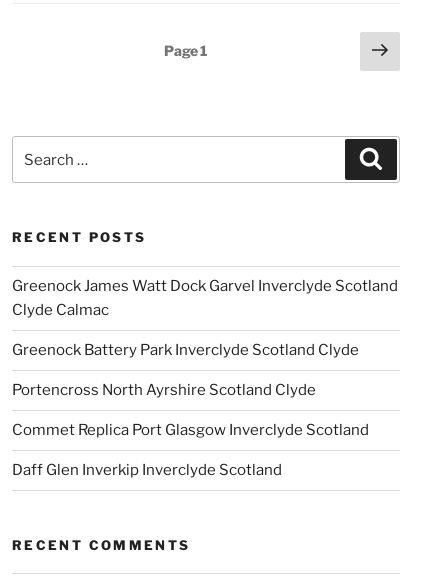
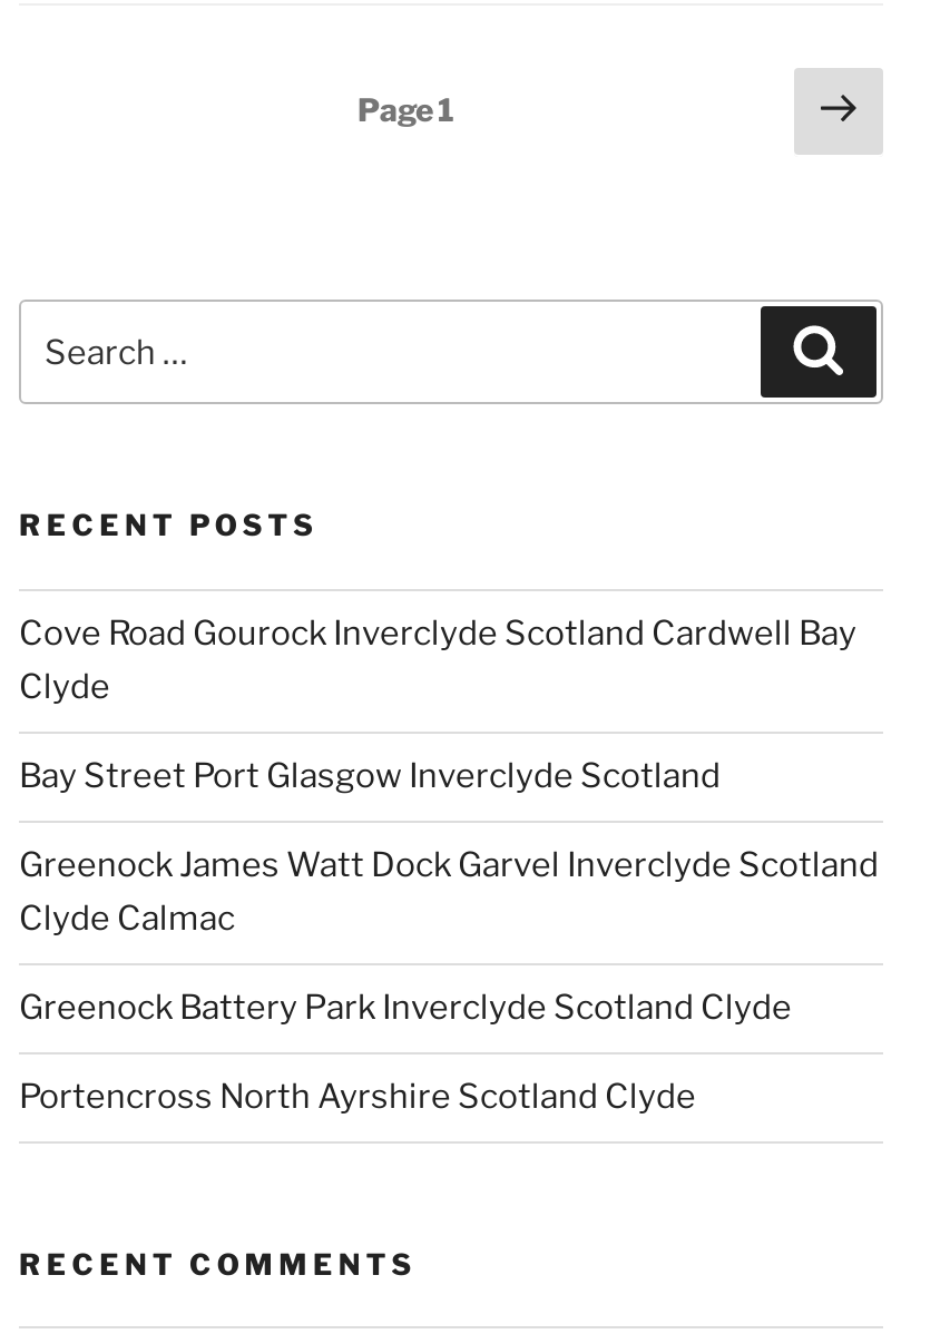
none -> [19,614,856,797] Cove Road Gourock Inverclyde Scotland Cardwell Bay | Clyde | Bay Street Port Glasgow Inverclyde Scotland
moved [12,277,398,399] -> [19,846,879,1118]: Greenock James Watt Dock Garvel Inverclyde Scotland | Clyde Calmac | Greenock Battery Park Inverclyde Scotland Clyde | Portencross North Ayrshire Scotland Clyde
[12,421,369,479] Commet Replica Port Glasgow Inverclyde Scotland | Daff Glen Inverkip Inverclyde Scotland -> none

